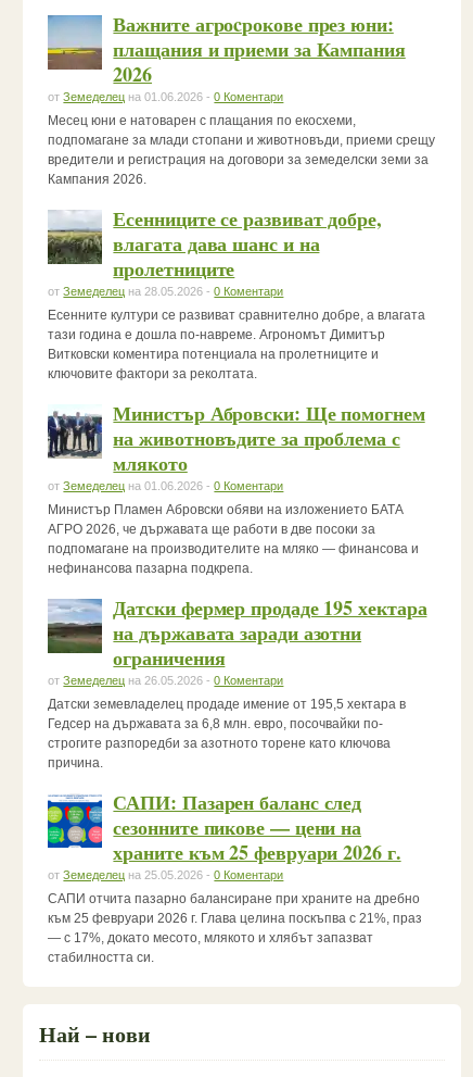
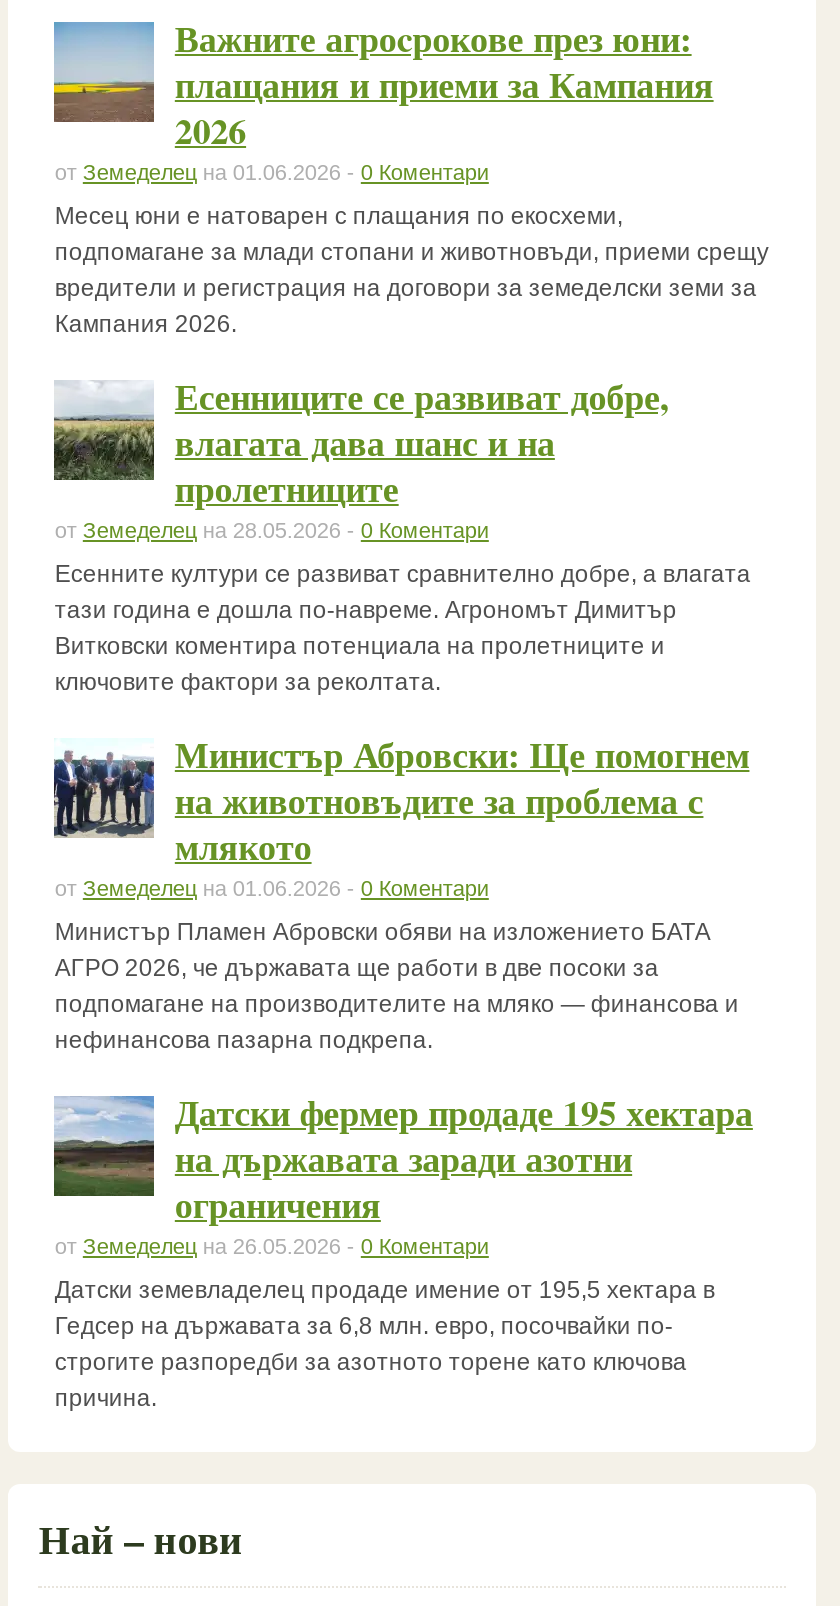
[47,788,422,965] [image] | САПИ: Пазарен баланс след | сезонните пикове — цени на | храните към 25 февруари 2026 г. | от Земеделец на 25.05.2026 - 0 Коментари | САПИ отчита пазарно балансиране при храните на дребно | към 25 февруари 2026 г. Глава целина поскъпва с 21%, праз | — с 17%, докато месото, млякото и хлябът запазват | стабилността си. -> none

